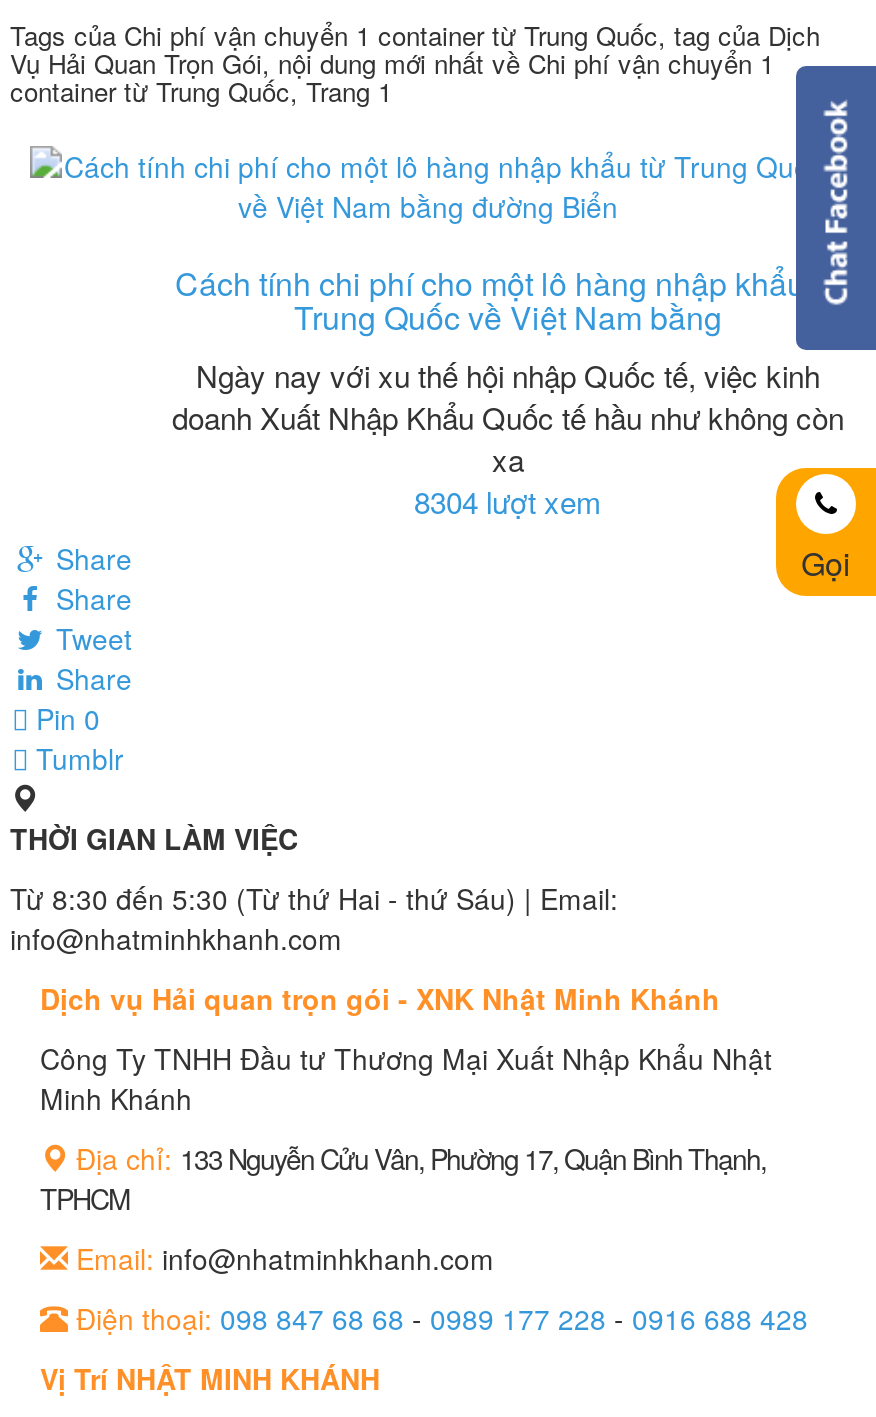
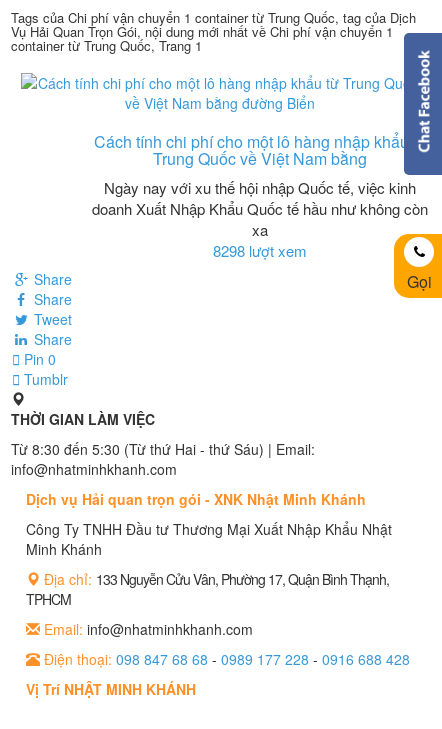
[414,480,602,522] 8304 lượt xem -> [213,240,307,261] 8298 lượt xem

